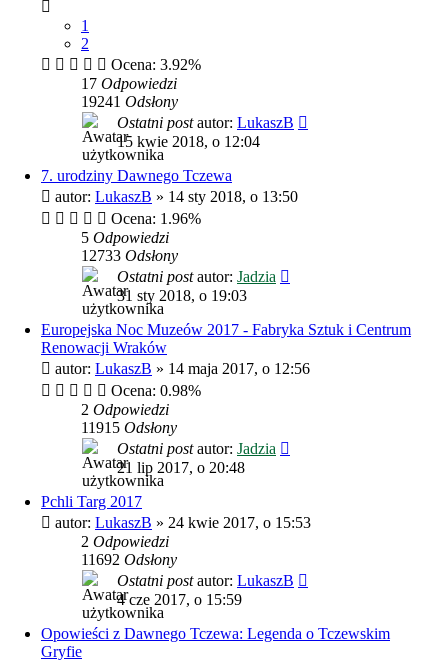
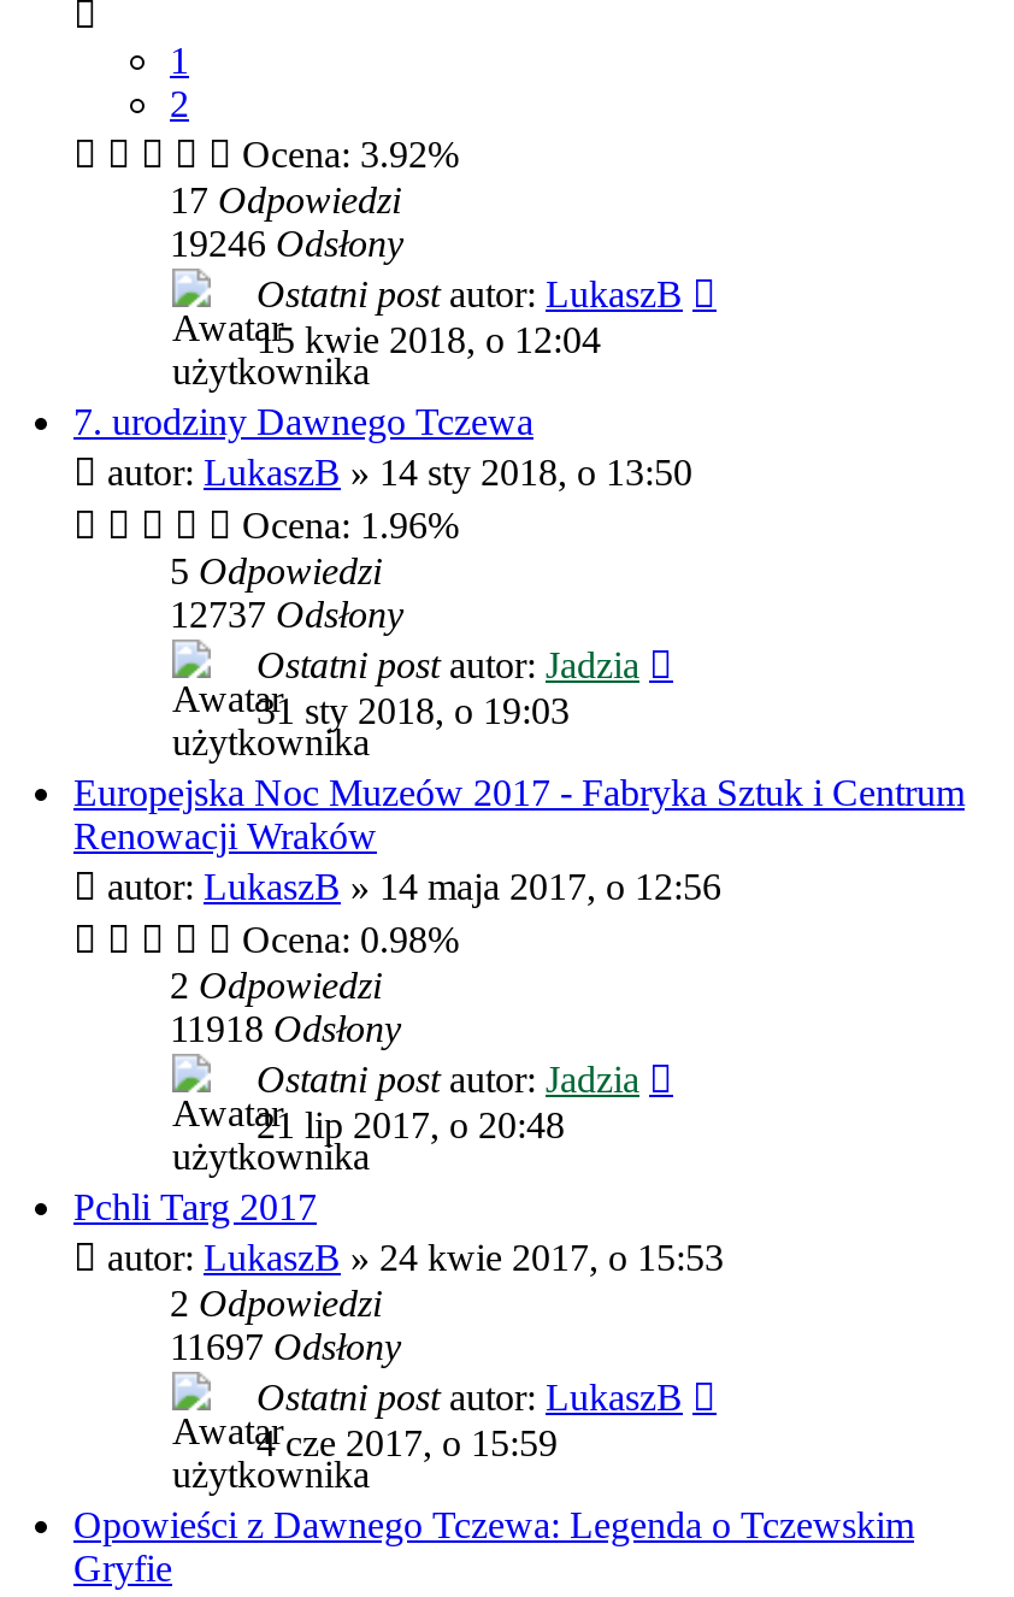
[81,93,178,110] 19241Odsłony -> [170,224,403,264] 19246Odsłony
[81,247,178,264] 12733 Odsłony -> [170,594,403,635] 12737 Odsłony
[81,419,177,436] 11915 Odsłony -> [170,1009,401,1050] 11918 Odsłony
[81,551,177,568] 11692 Odsłony -> [170,1327,401,1368] 11697 Odsłony

